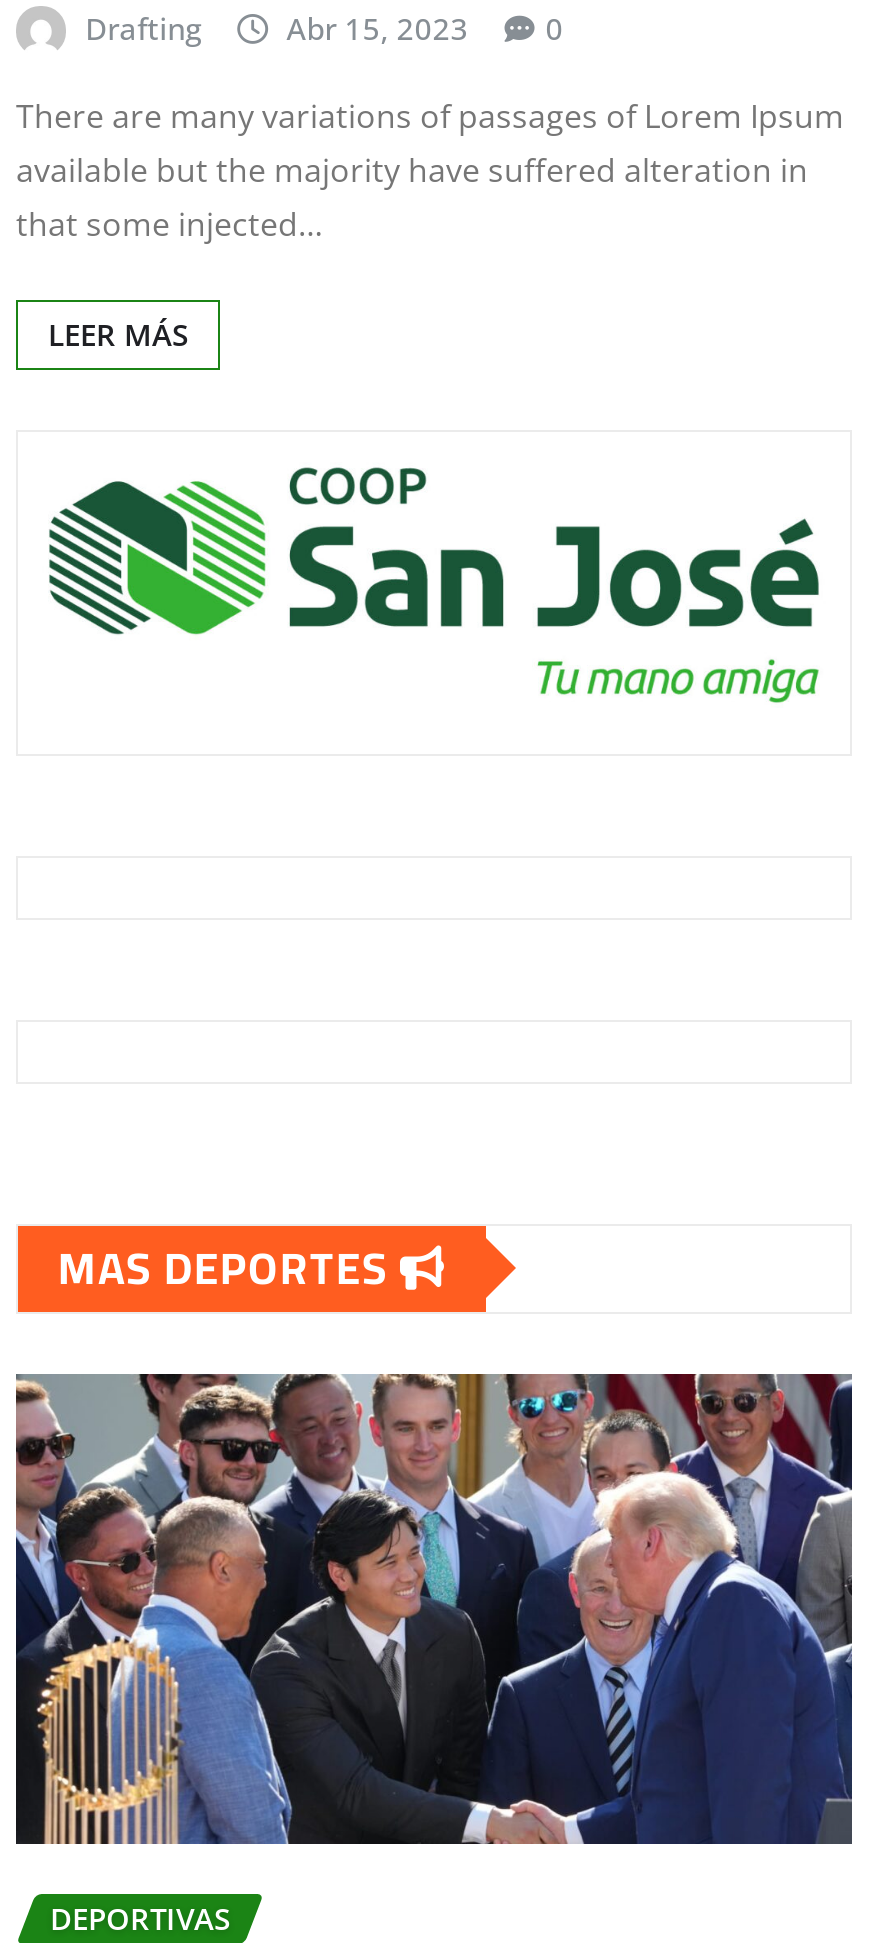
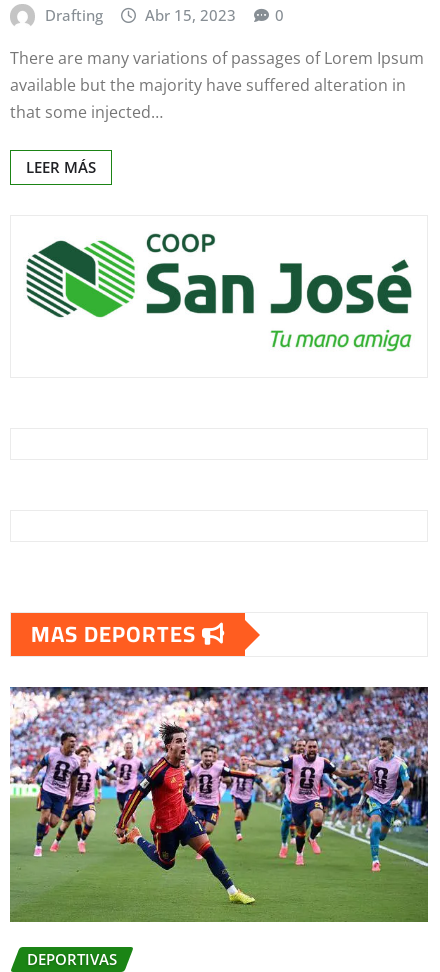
[14,1372,852,1848] [image] -> [9,686,429,923] [image]

